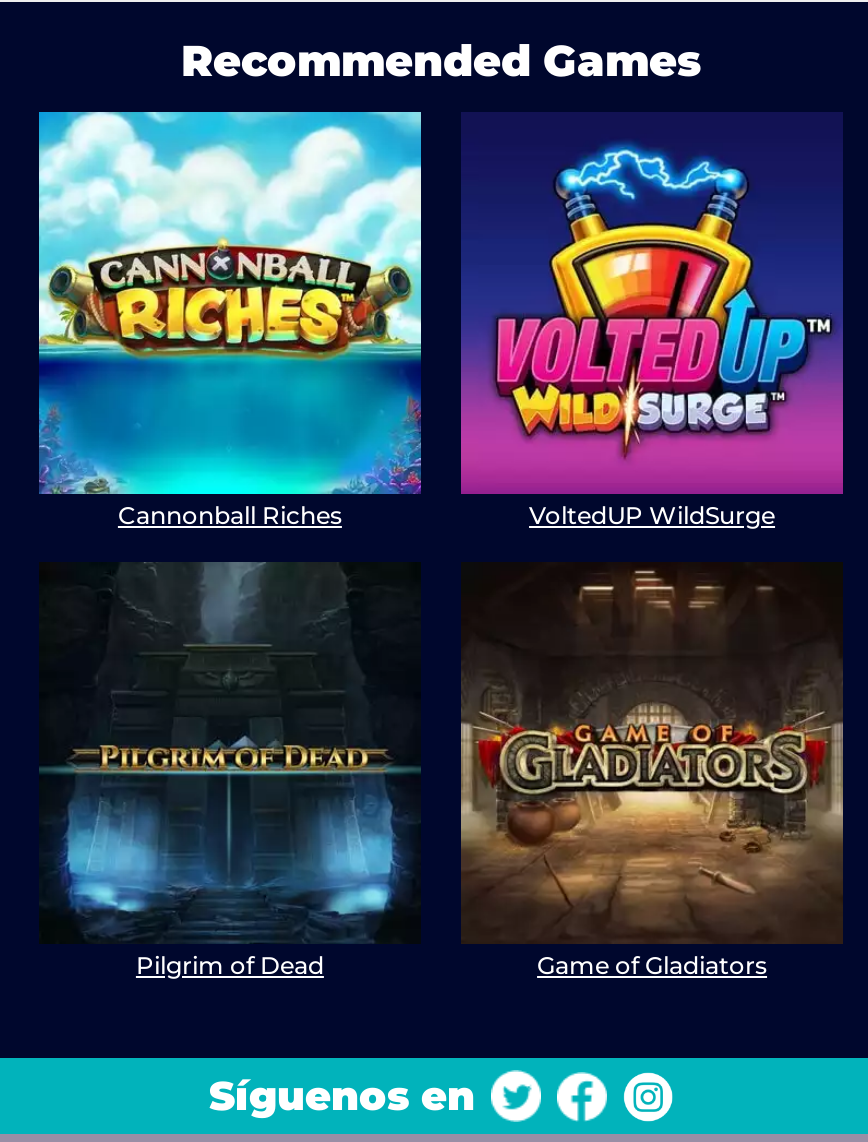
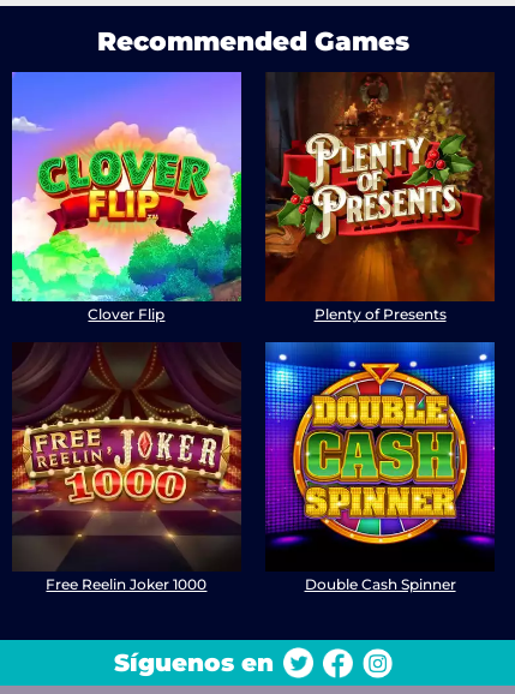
[37,110,775,530] [image] | Cannonball Riches | VoltedUP WildSurge -> [11,71,446,323] [image] | Clover Flip | Plenty of Presents
[459,112,845,496] [image] -> [264,71,495,301] [image]
[39,562,421,940] [image] -> [11,342,242,570] [image]
[136,562,845,980] [image] | Pilgrim of Dead | Game of Gladiators -> [46,341,496,593] [image] | Free Reelin Joker 1000 | Double Cash Spinner

